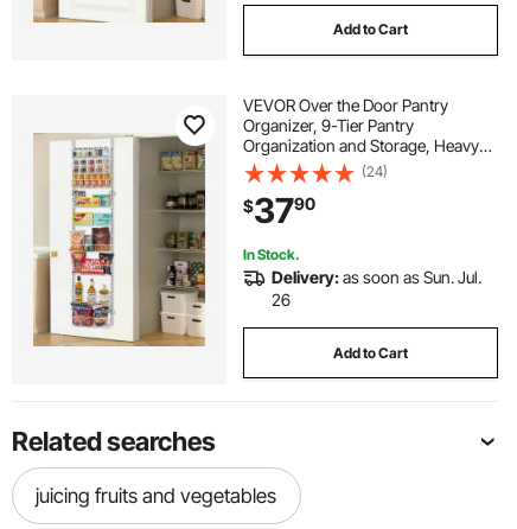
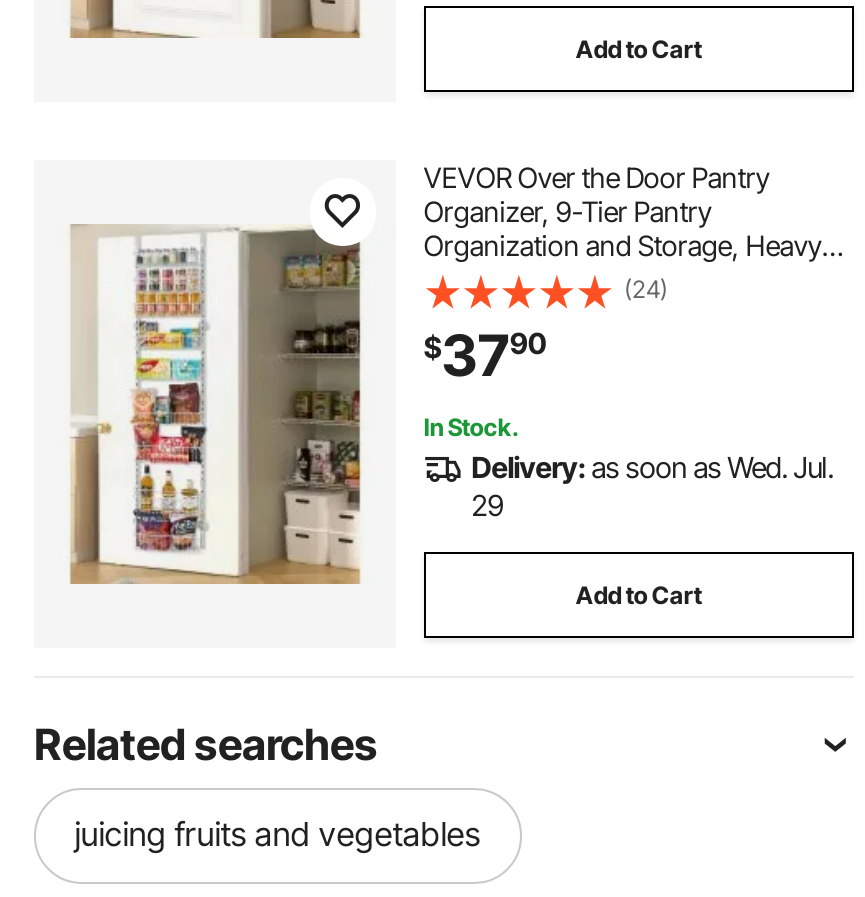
[271,267,481,287] Delivery: as soon as Sun. Jul. -> [471,450,833,484] Delivery: as soon as Wed. Jul.
[271,289,290,309] 26 -> [471,488,503,522] 29

